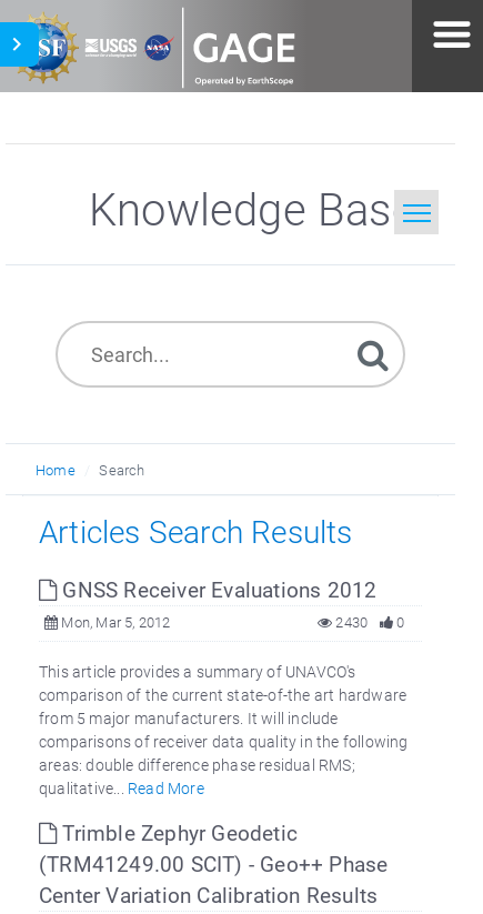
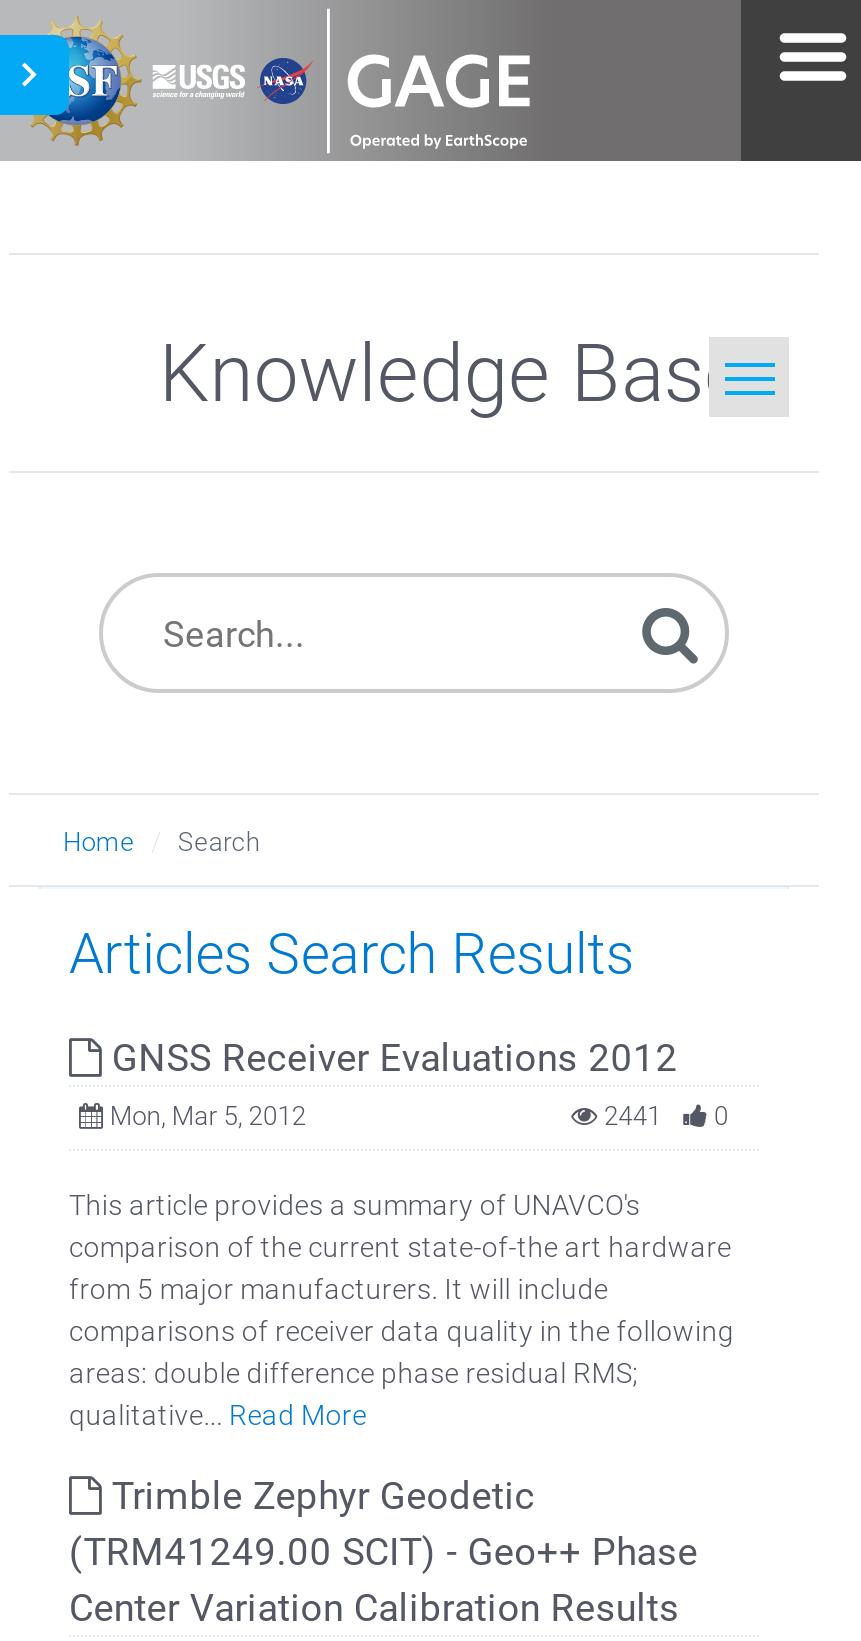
[332,612,405,632] 2430 0 -> [598,1097,728,1133] 2441 0

